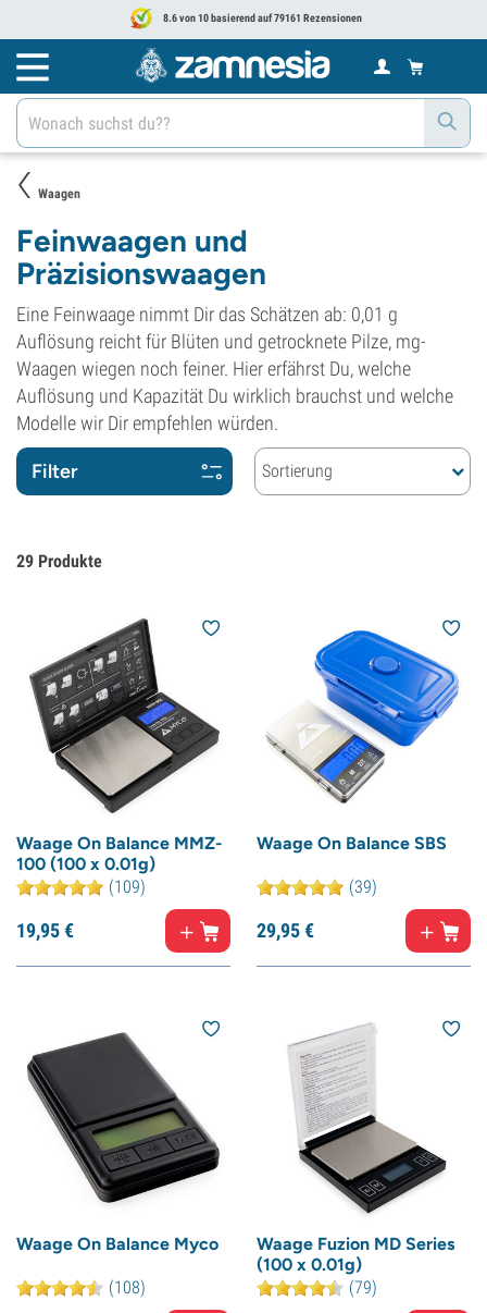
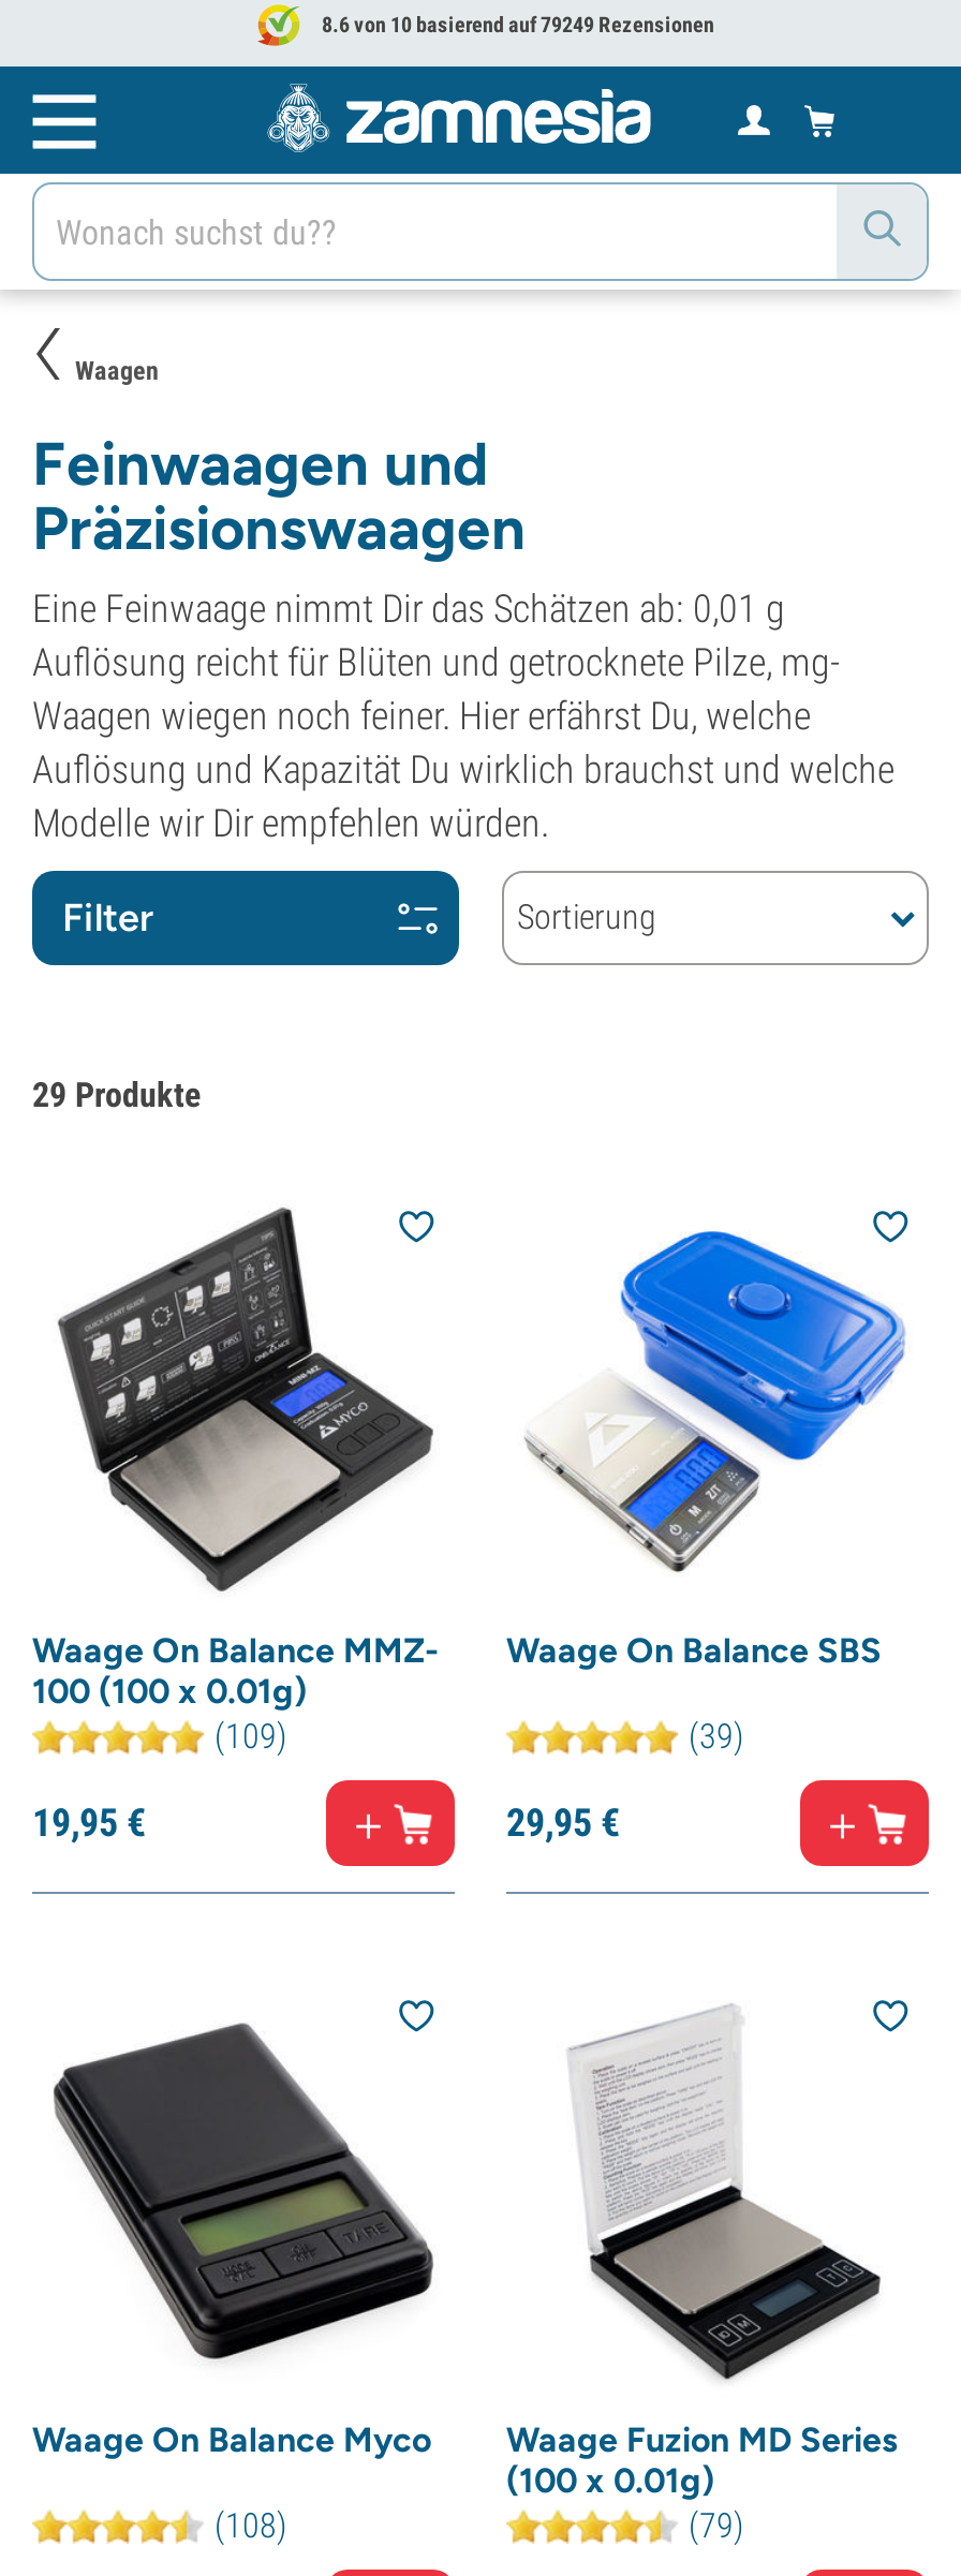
[161,12,362,24] 8.6 von 10 basierend auf 79161 Rezensionen -> [317,13,714,36] 8.6 von 10 basierend auf 79249 Rezensionen

